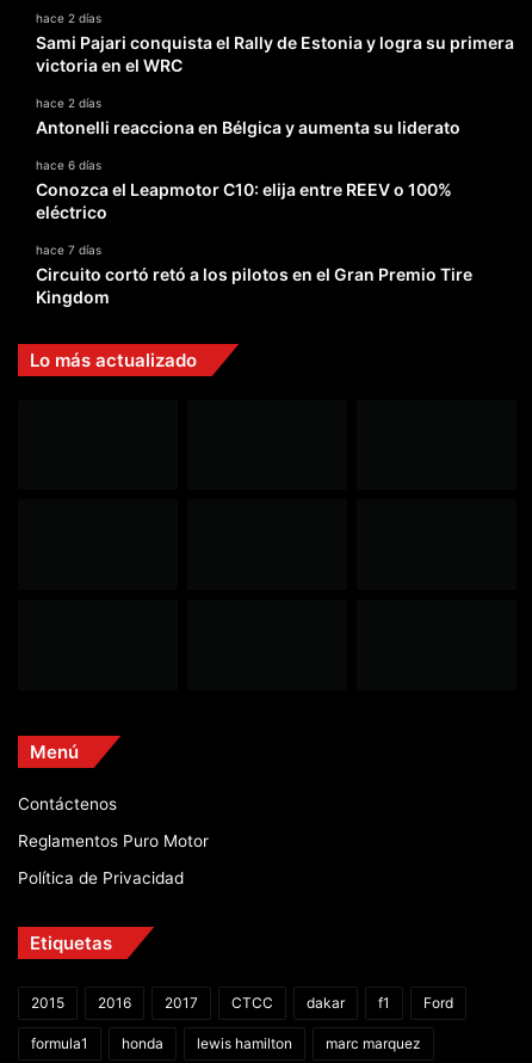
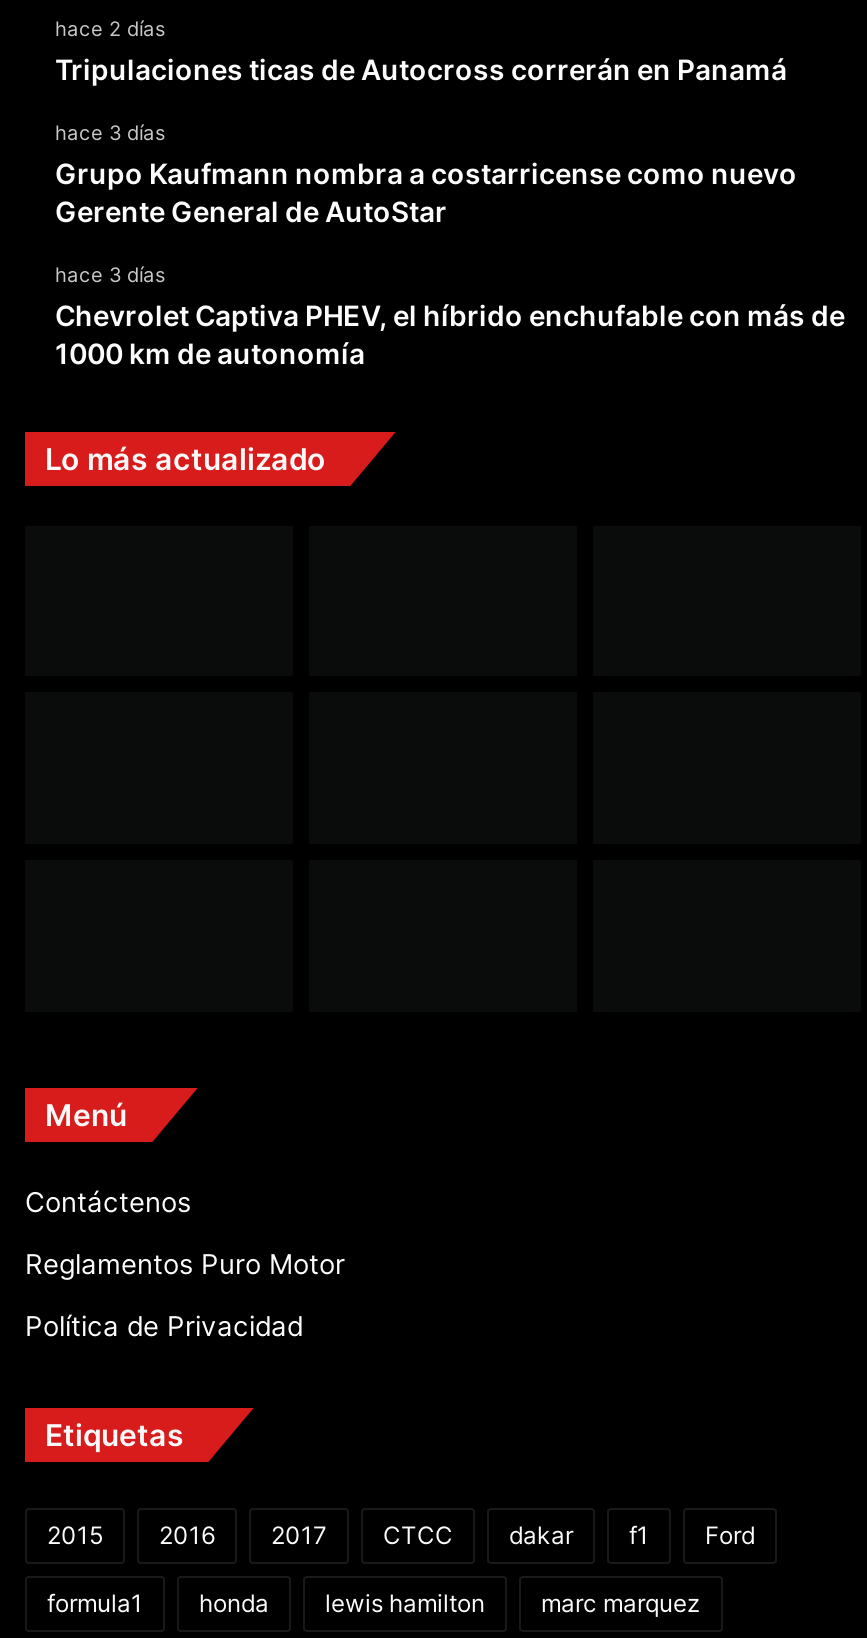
[36,32,514,307] Sami Pajari conquista el Rally de Estonia y logra su primera | victoria en el WRC | hace 2 días | Antonelli reacciona en Bélgica y aumenta su liderato | hace 6 días | Conozca el Leapmotor C10: elija entre REEV o 100% | eléctrico | hace 7 días | Circuito cortó retó a los pilotos en el Gran Premio Tire | Kingdom -> [55,52,845,370] Tripulaciones ticas de Autocross correrán en Panamá | hace 3 días | Grupo Kaufmann nombra a costarricense como nuevo | Gerente General de AutoStar | hace 3 días | Chevrolet Captiva PHEV, el híbrido enchufable con más de | 1000 km de autonomía

